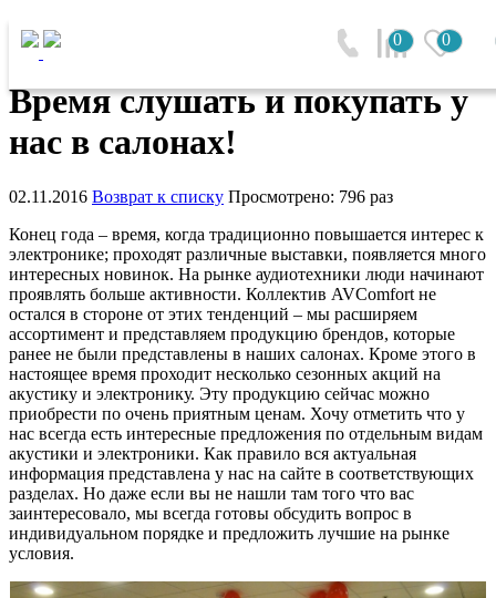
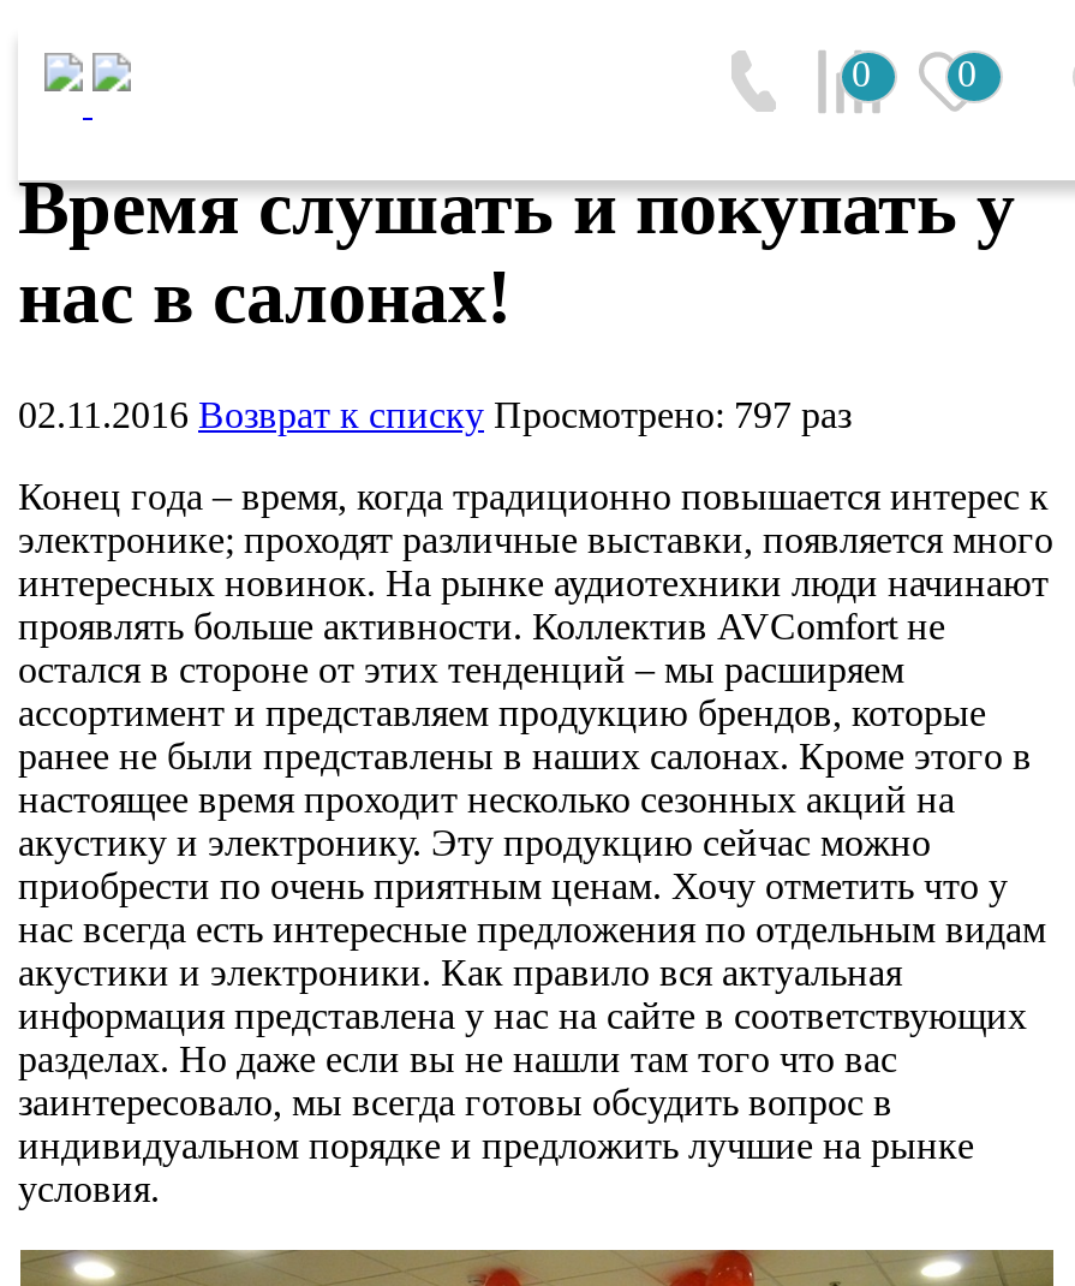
[9,187,393,206] 02.11.2016 Возврат к списку Просмотрено: 796 раз -> [18,394,852,435] 02.11.2016 Возврат к списку Просмотрено: 797 раз

